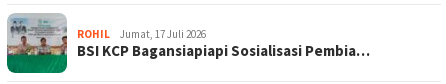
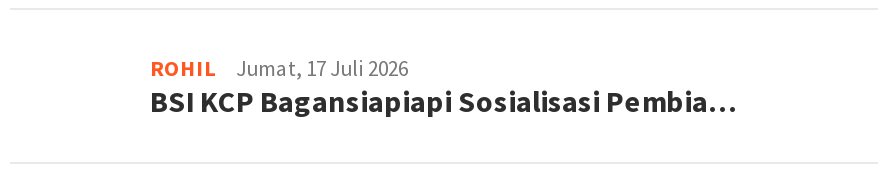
[6,13,68,74] [image] -> none

